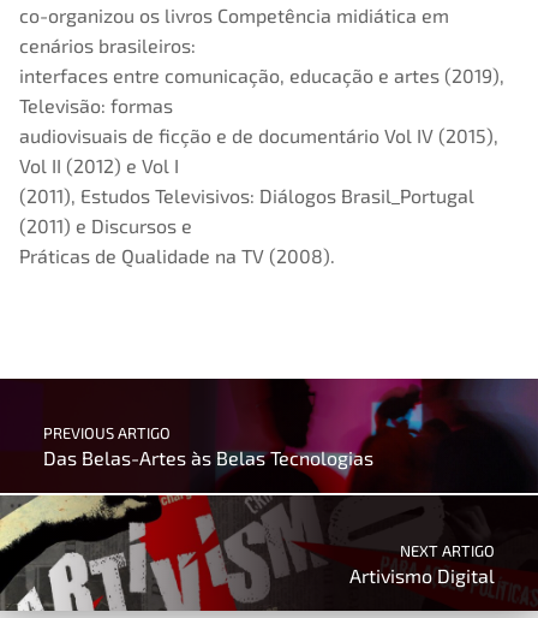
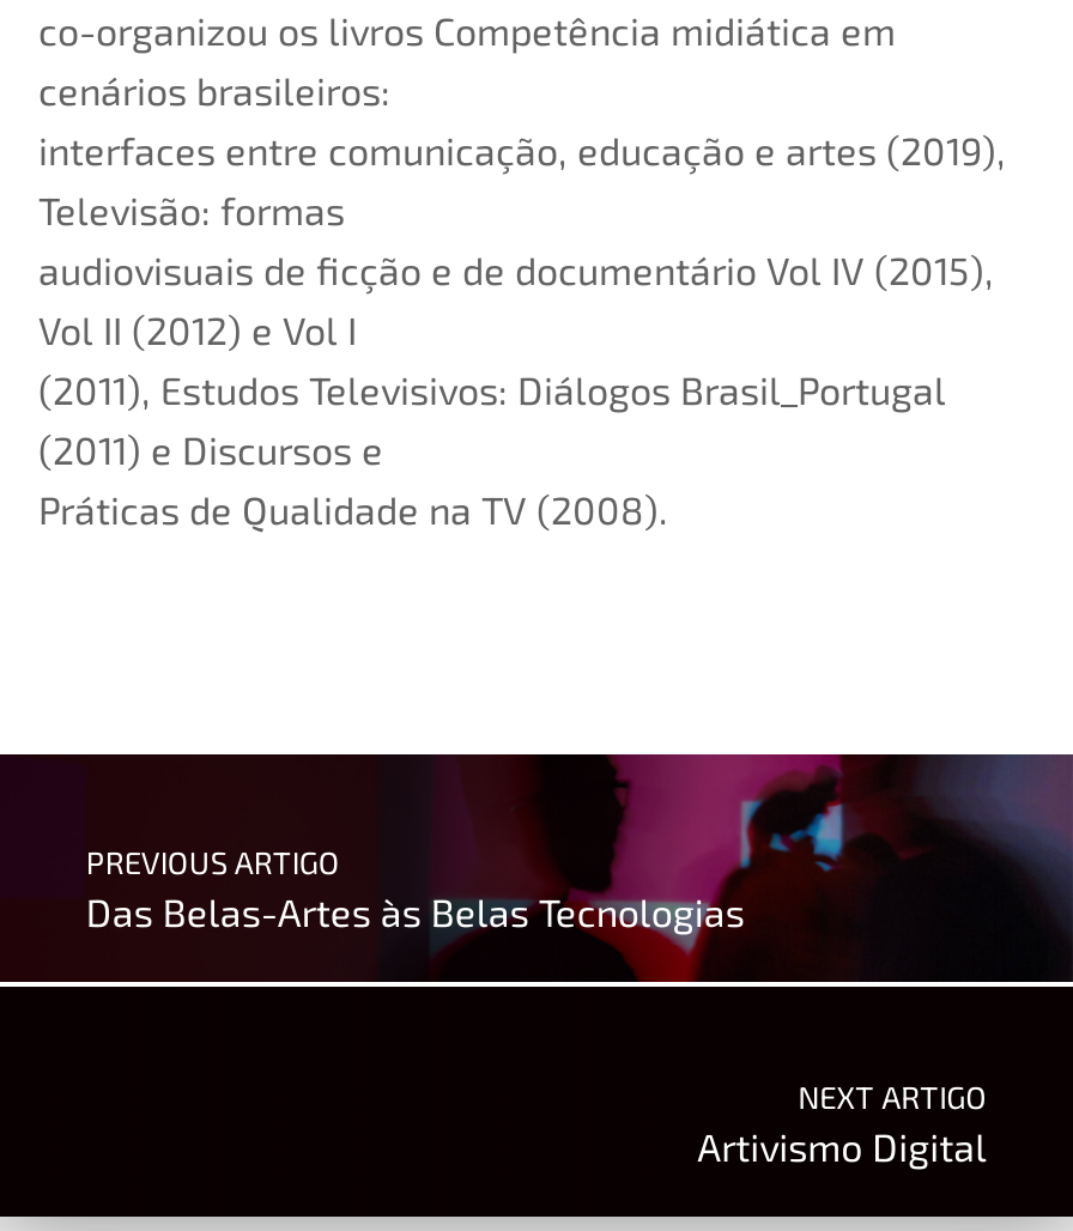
[4,494,325,612] [image] -> none

